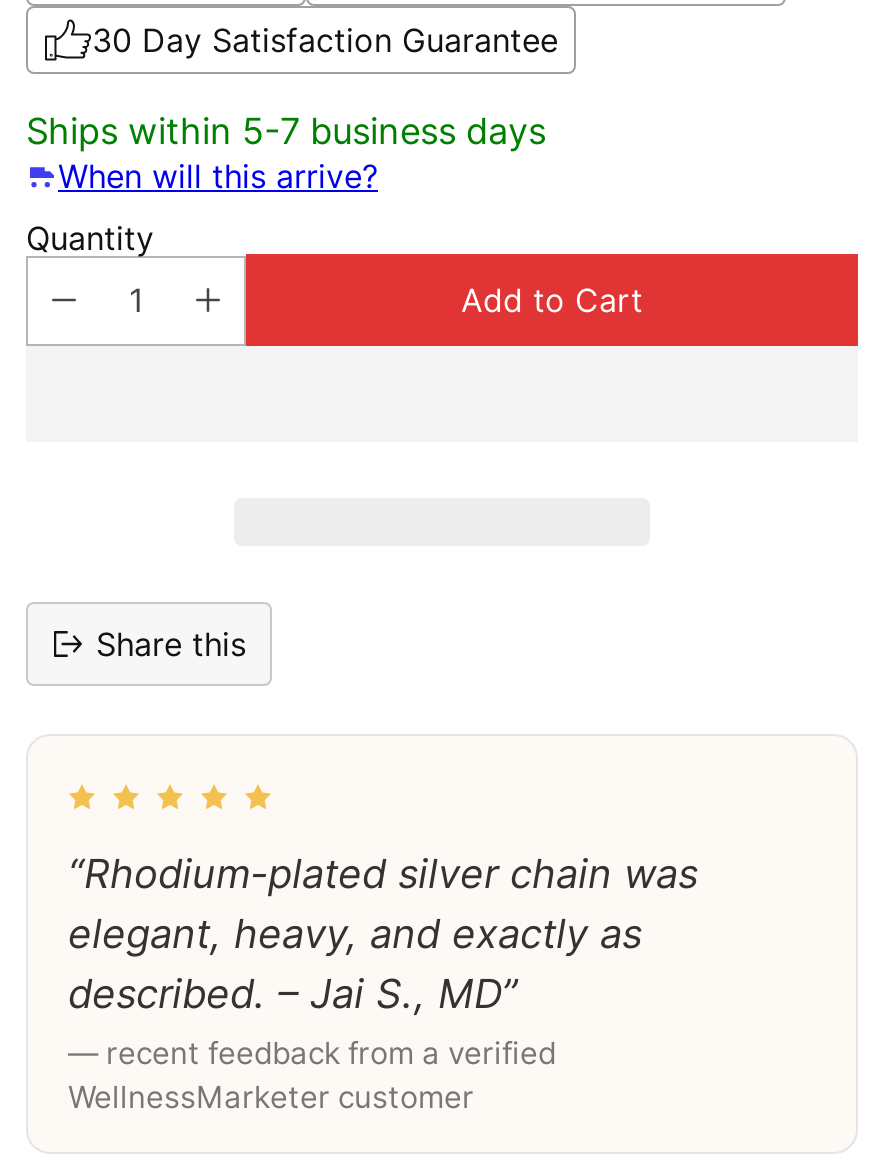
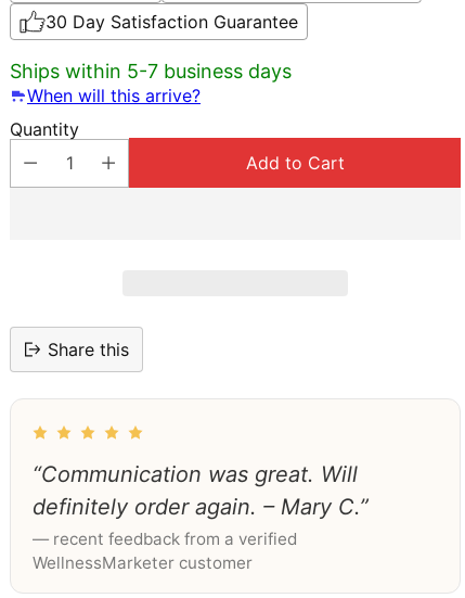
[68,850,698,1018] “Rhodium-plated silver chain was | elegant, heavy, and exactly as | described. – Jai S., MD” -> [33,461,369,520] “Communication was great. Will | definitely order again. – Mary C.”

